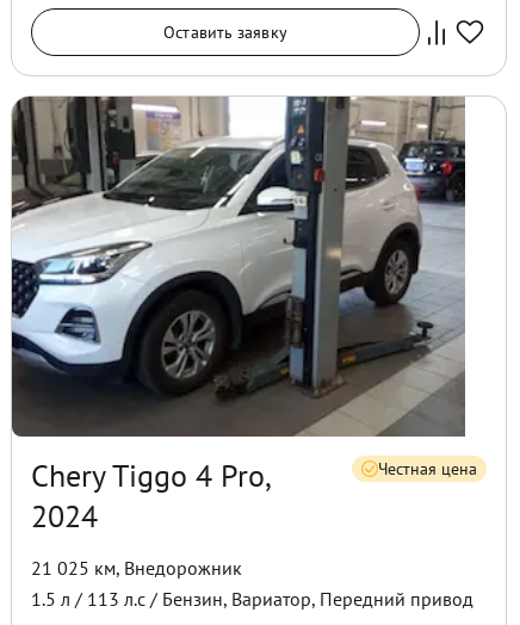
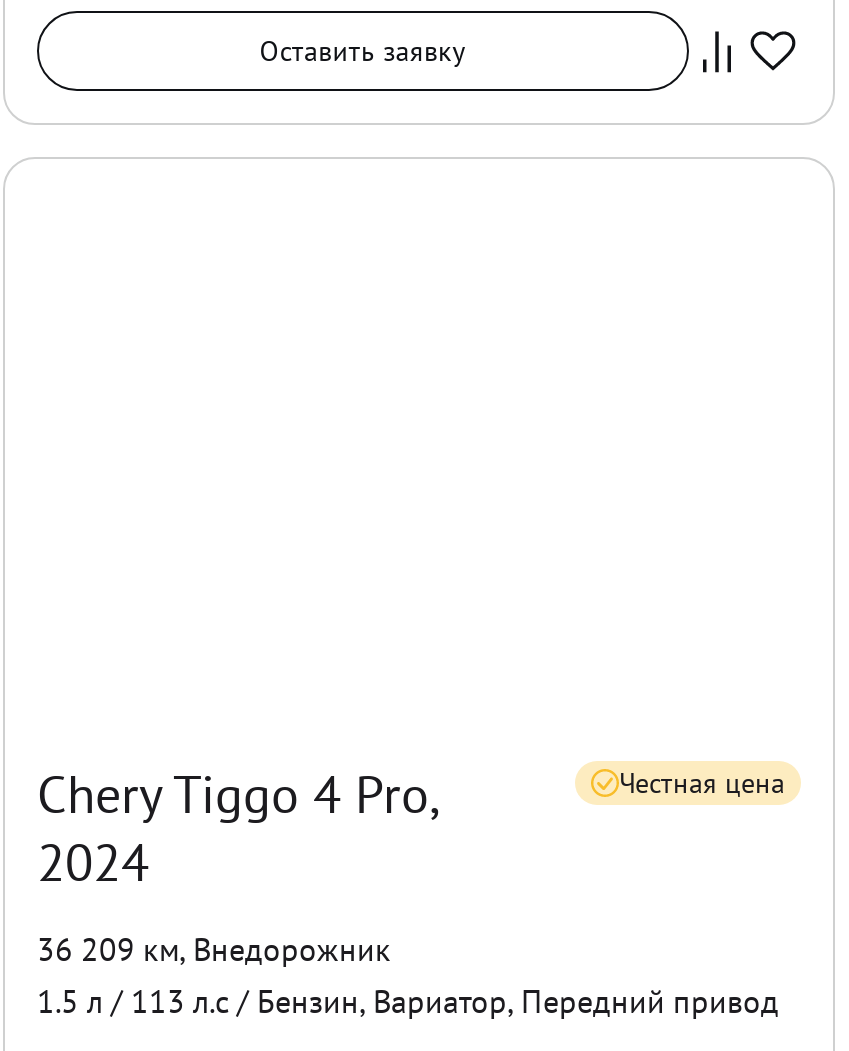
[11,95,466,438] [image] -> none
[31,556,242,580] 21 025 км, Внедорожник -> [37,929,391,969] 36 209 км, Внедорожник

